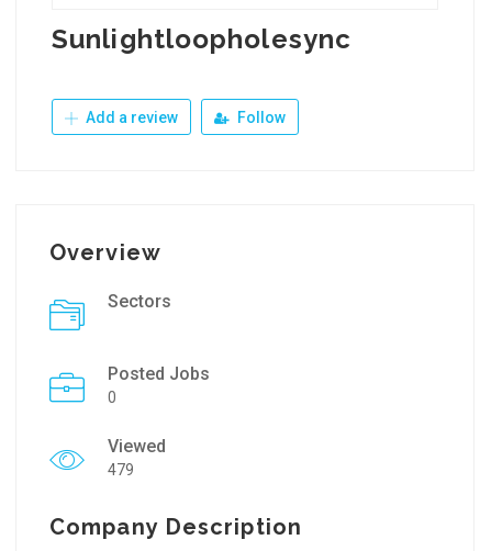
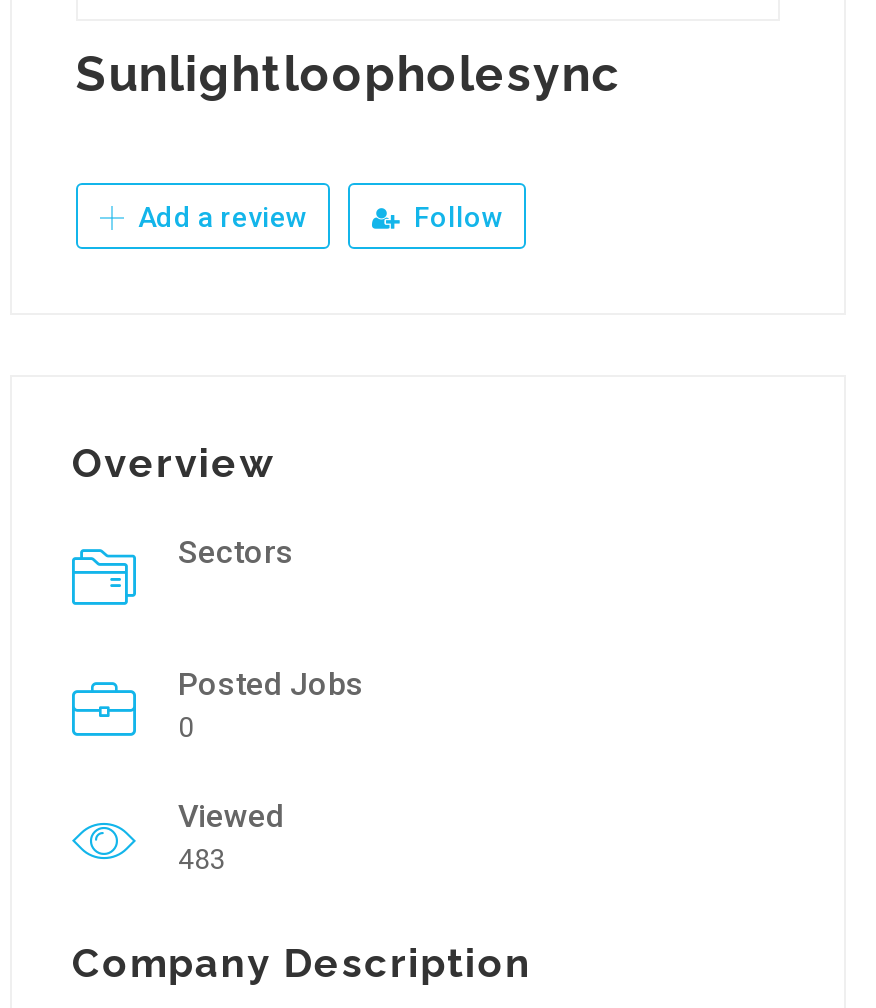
[108,461,134,479] 479 -> [178,843,226,875] 483

